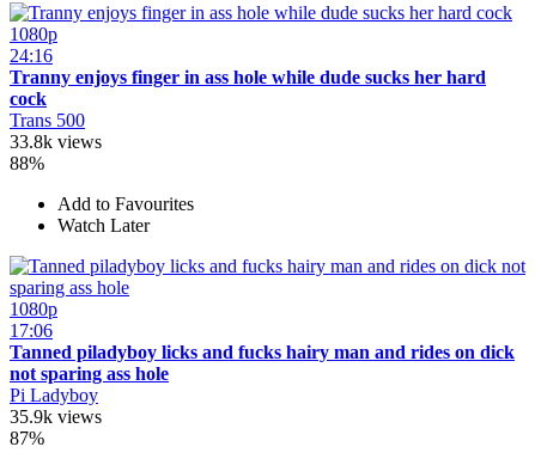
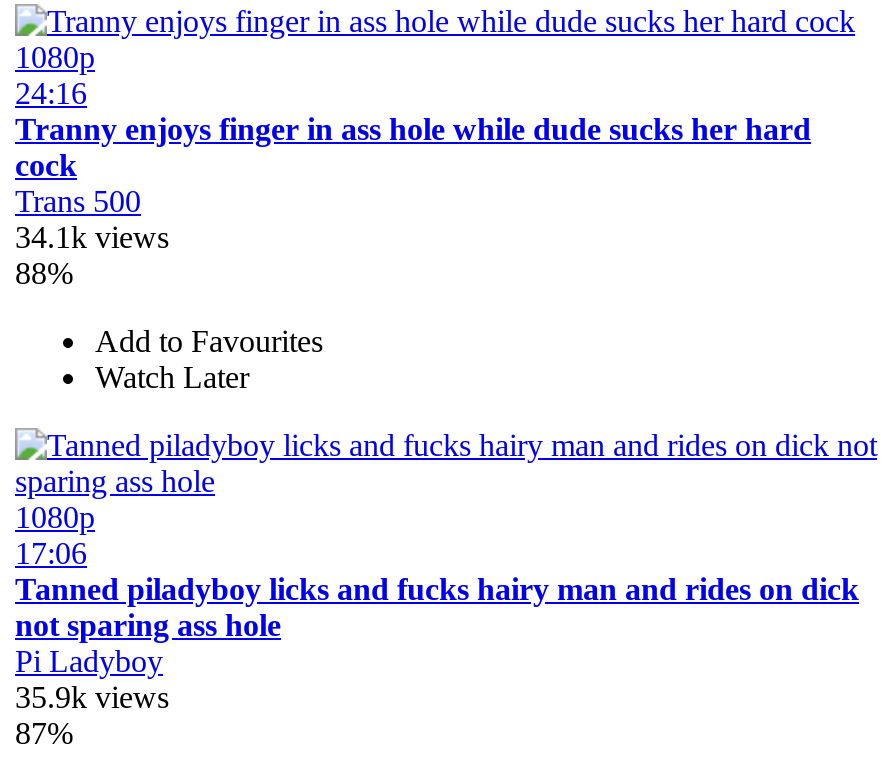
[10,131,102,152] 33.8k views -> [15,220,169,254] 34.1k views

